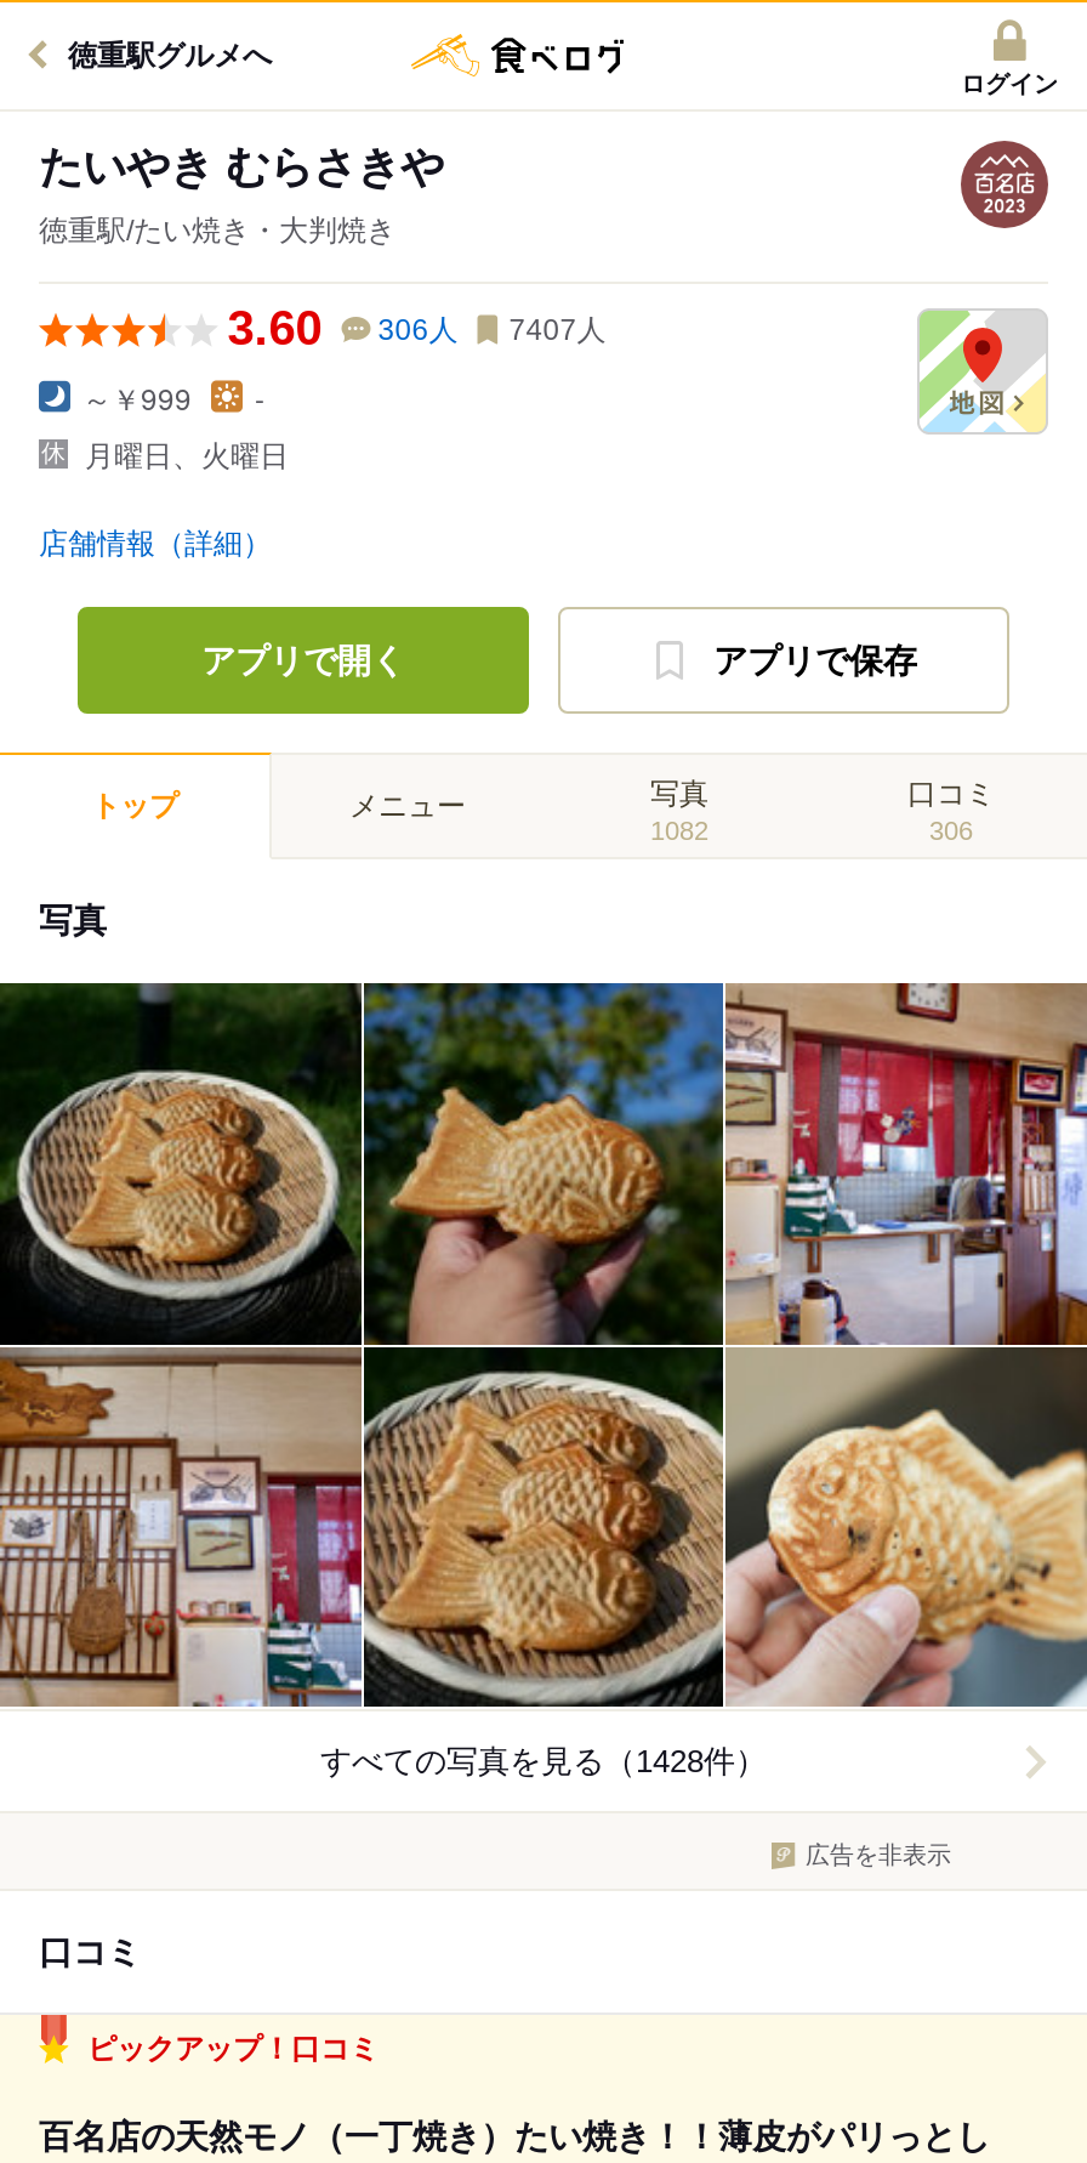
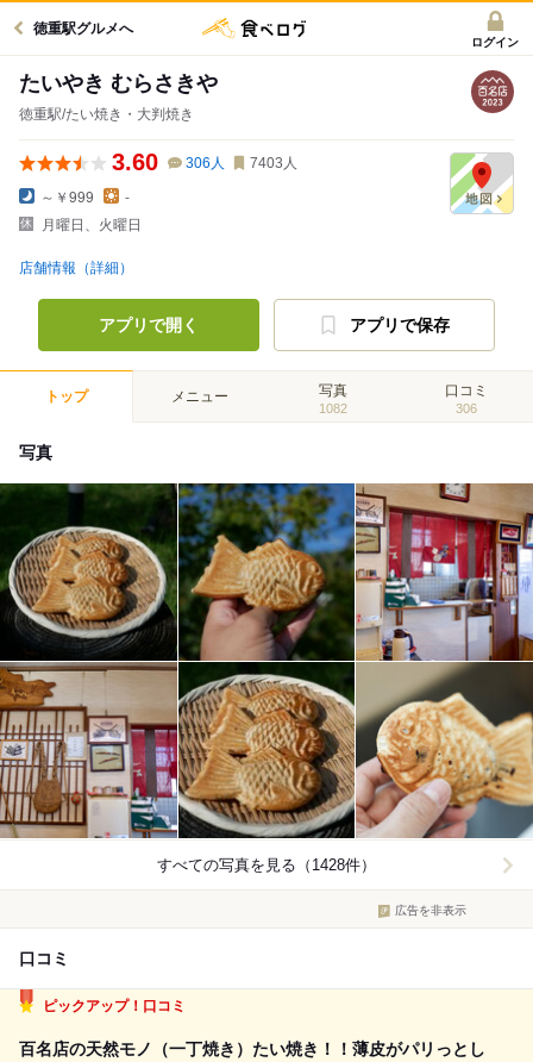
[228,301,606,354] 3.60 306人 7407人 -> [112,149,297,175] 3.60 306人 7403人

